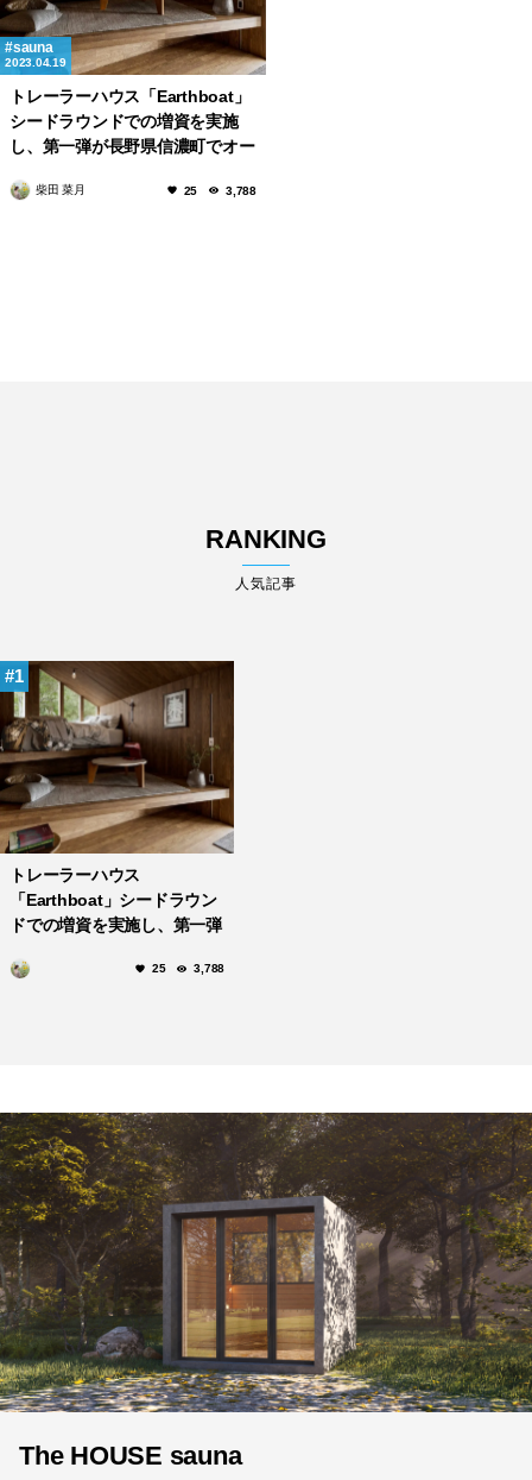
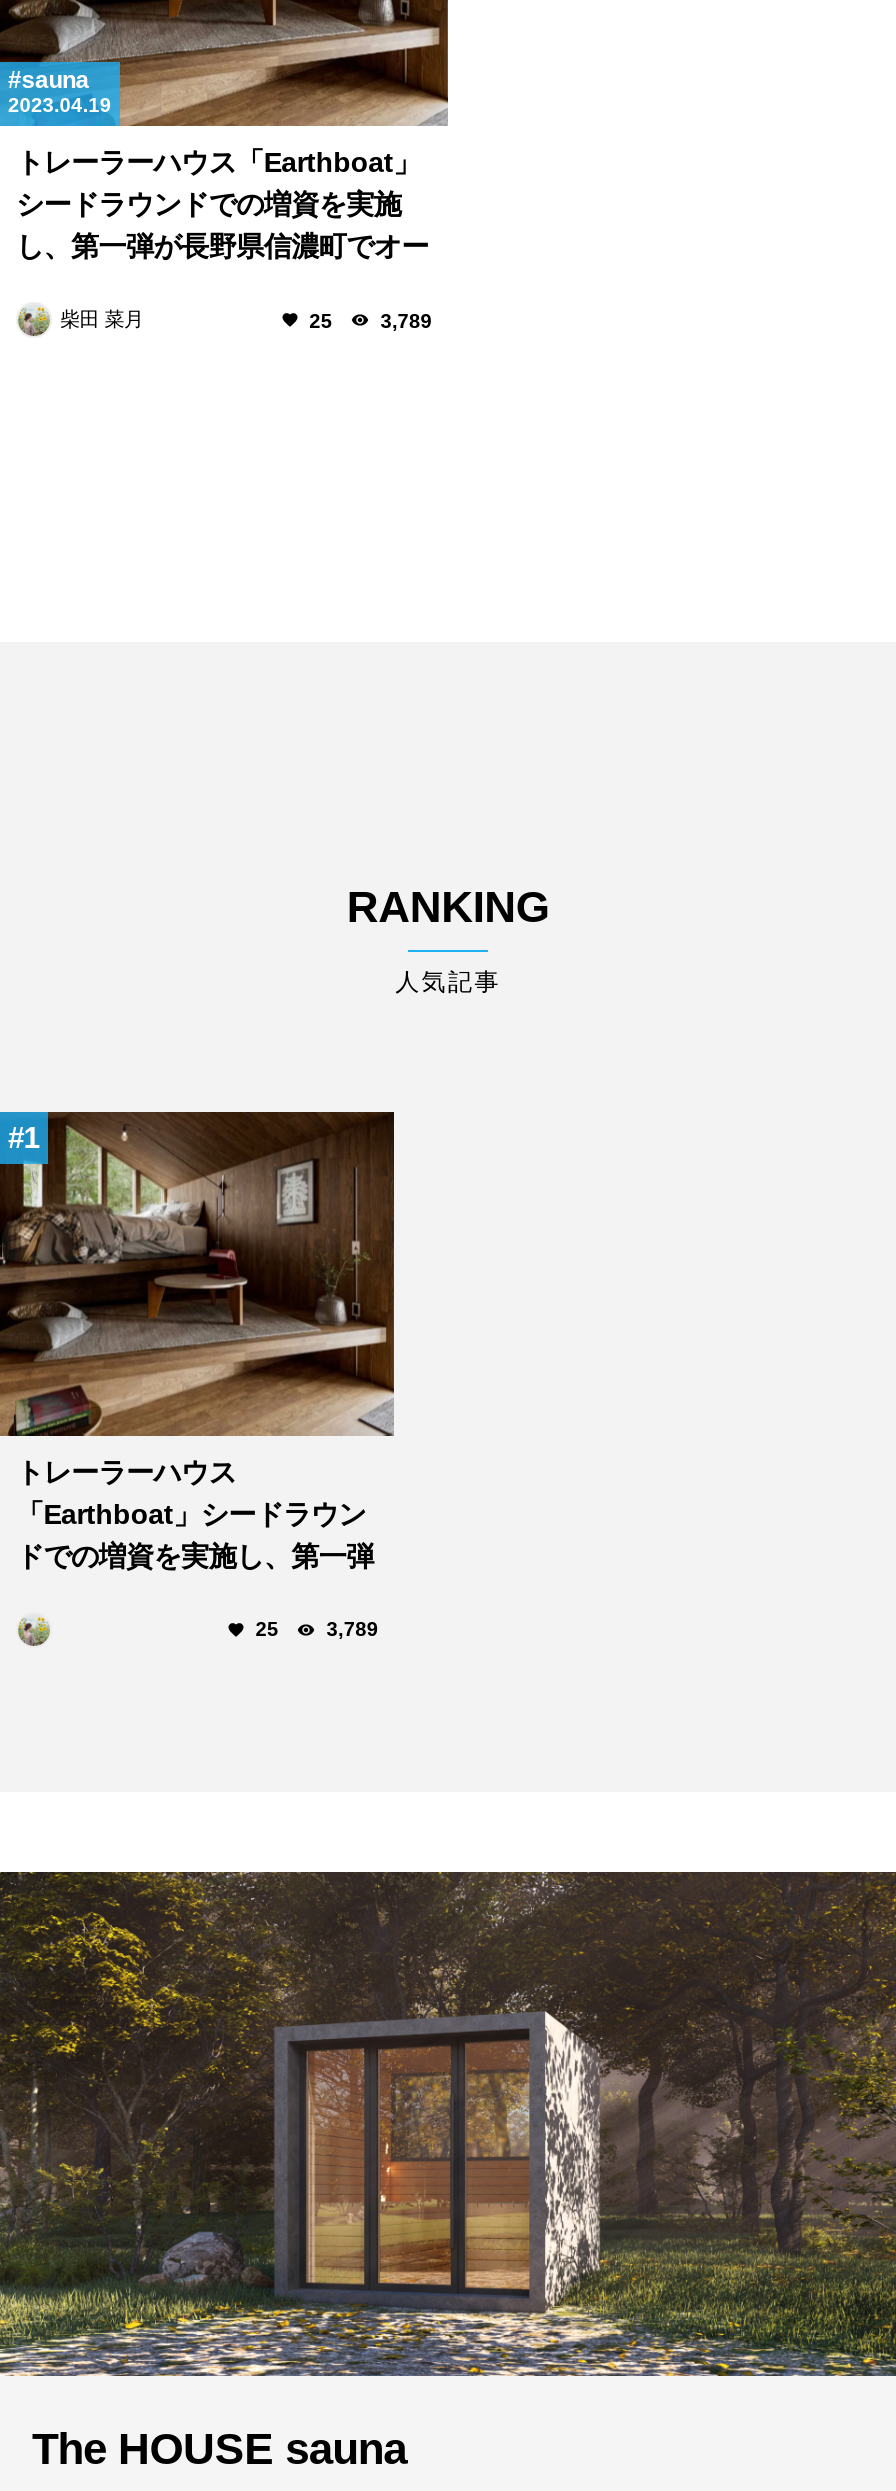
[226,184,256,197] 3,788 -> [380,310,432,332] 3,789
[194,962,225,975] 3,788 -> [327,1618,378,1640] 3,789

